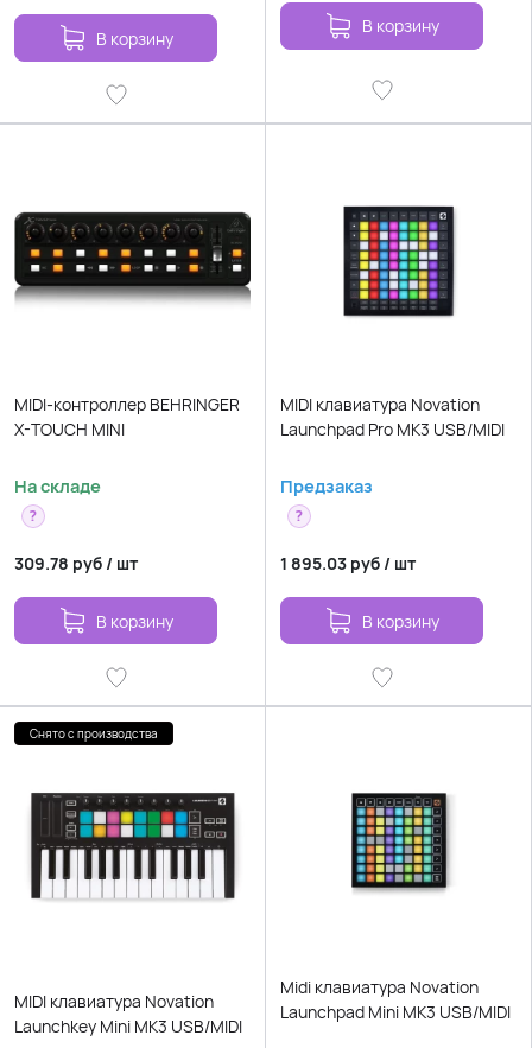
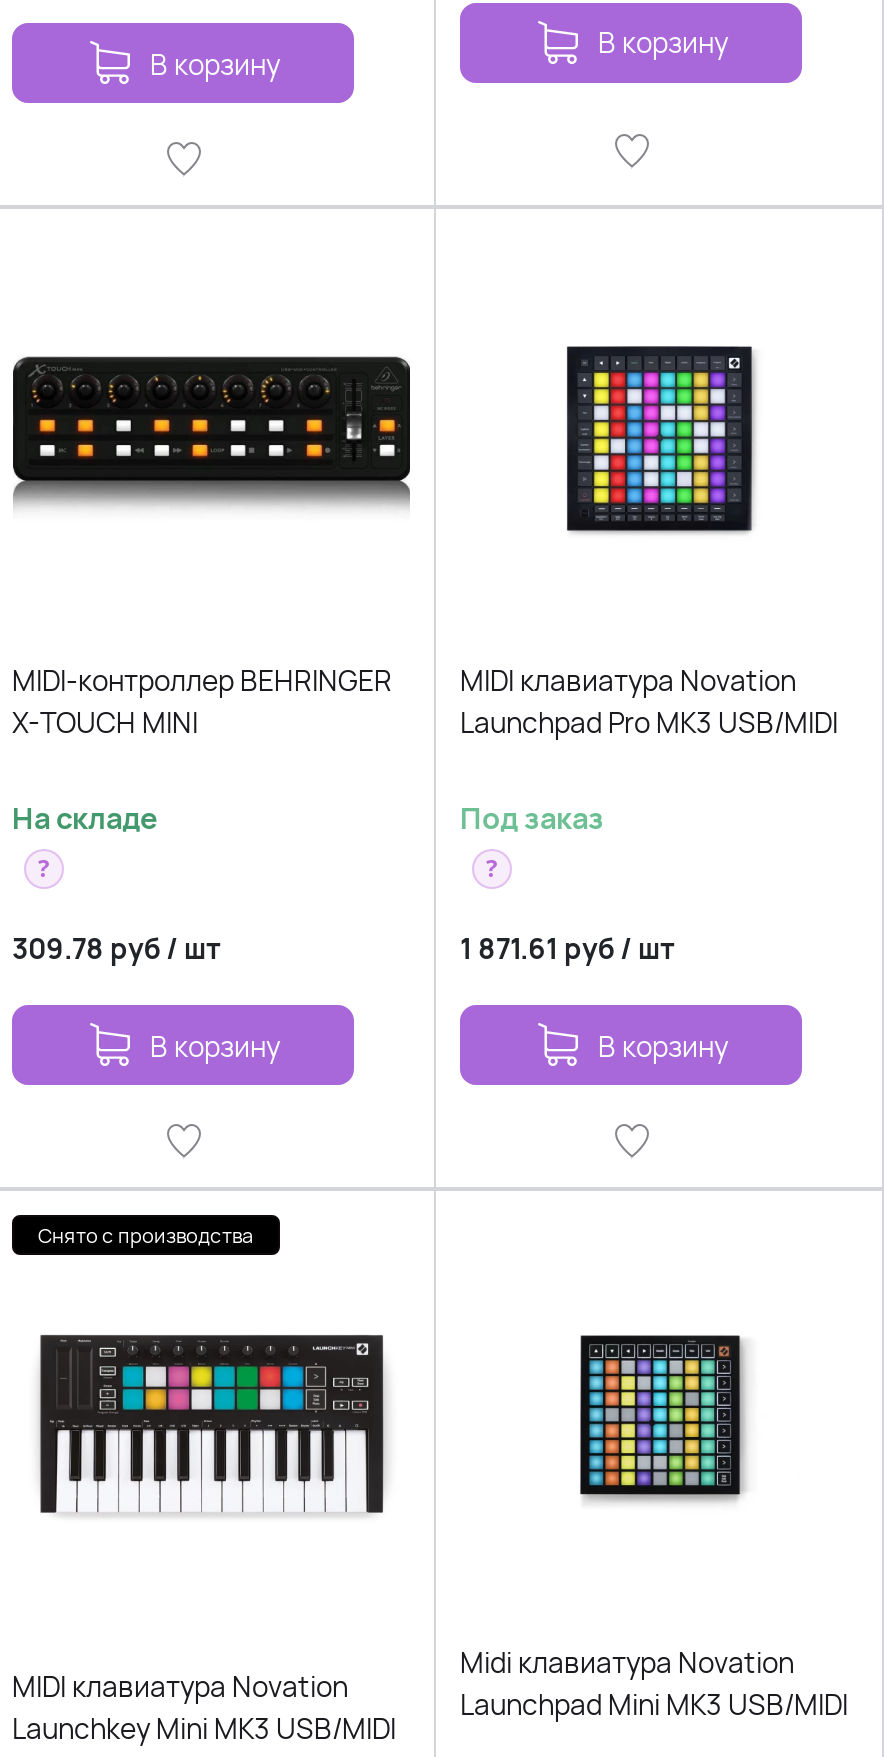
[280,474,373,497] Предзаказ -> [460,797,604,837] Под заказ
[280,551,416,574] 1 895.03 руб / шт -> [460,928,674,966] 1 871.61 руб / шт

